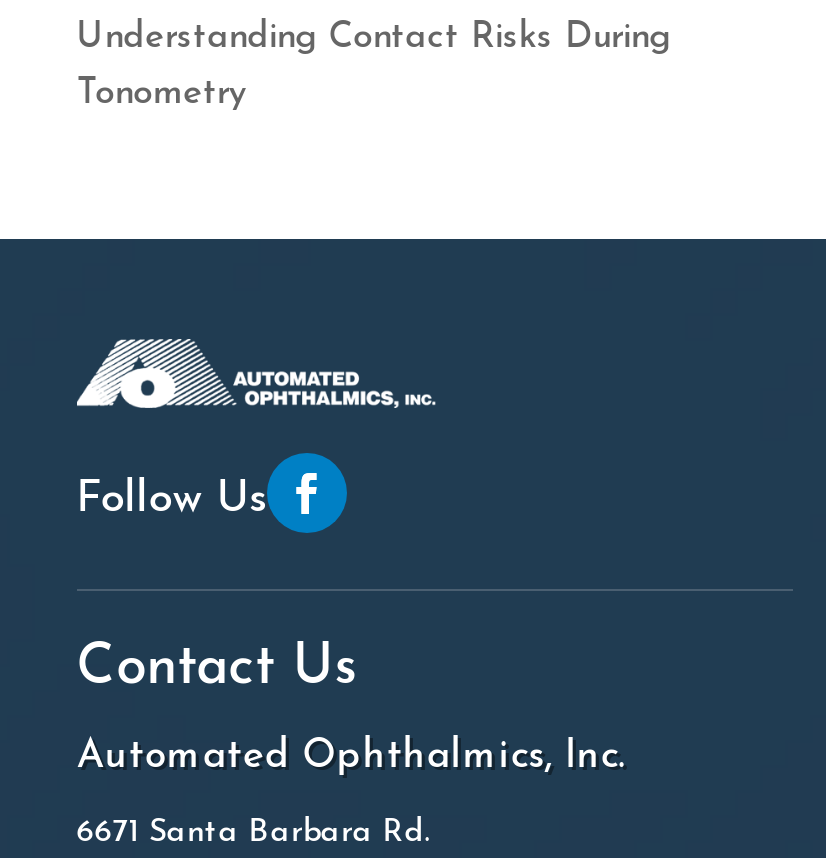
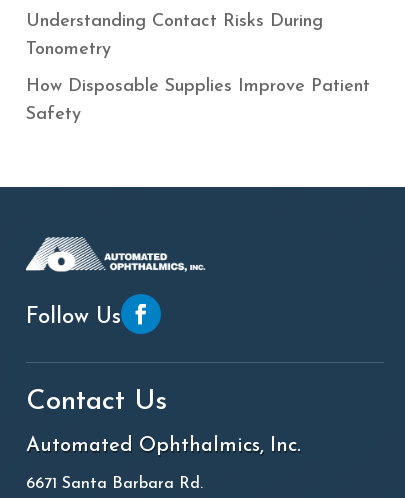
none -> [26,77,370,124] How Disposable Supplies Improve Patient | Safety

